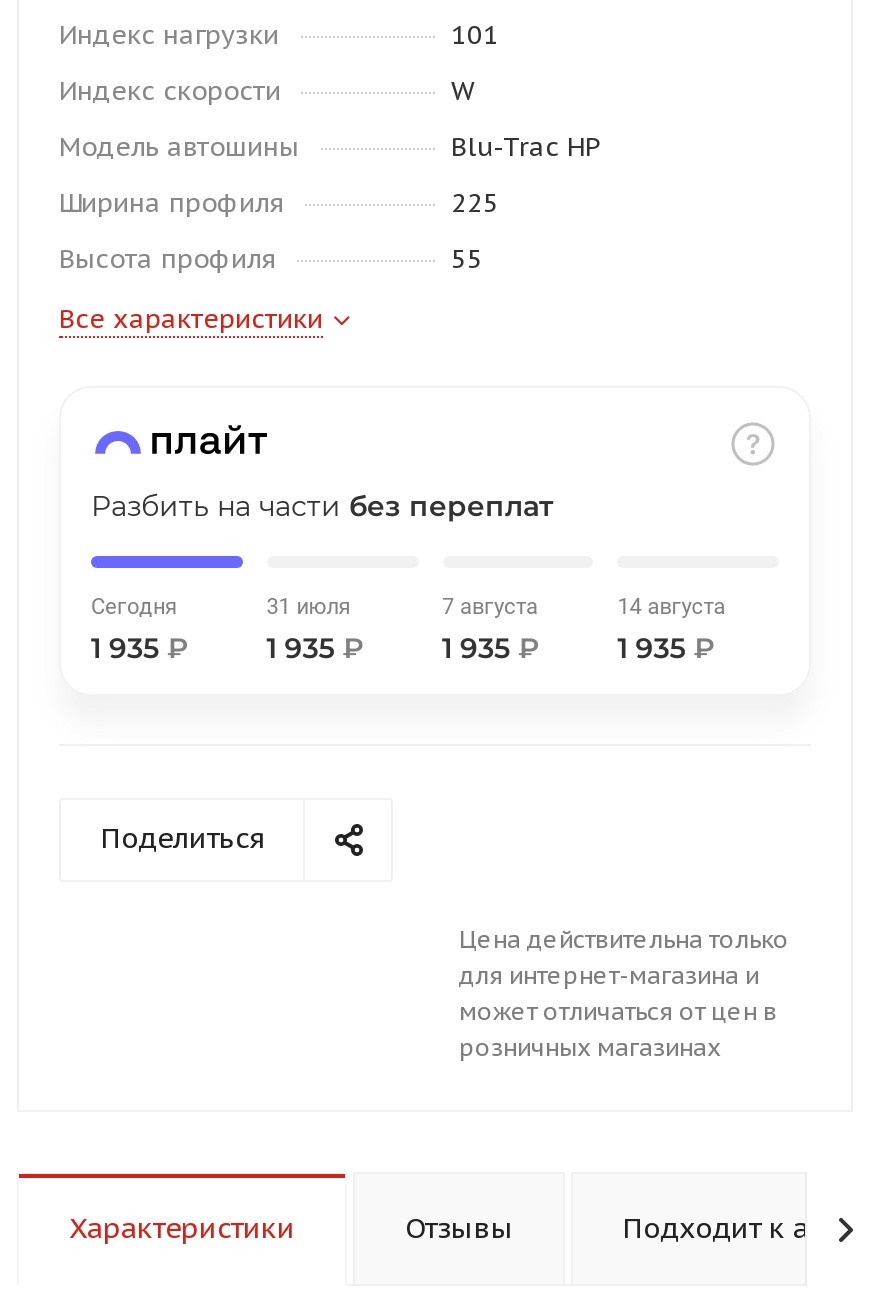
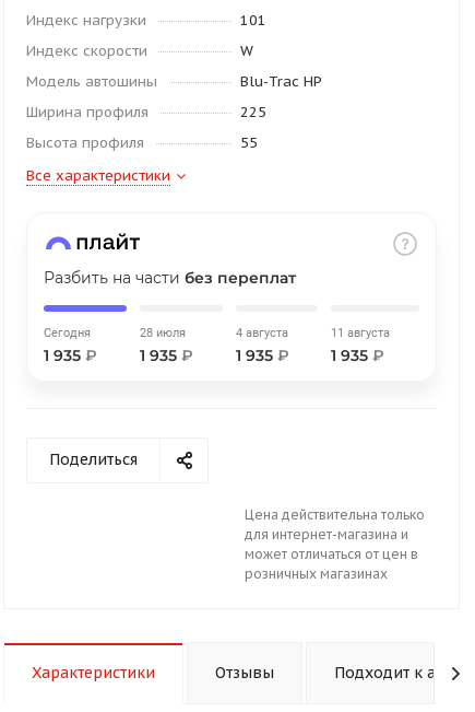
[267,594,351,620] 31 июля -> [140,326,185,340] 28 июля
[442,594,538,620] 7 августа -> [235,326,288,340] 4 августа
[617,594,725,620] 14 августа -> [331,326,390,340] 11 августа

